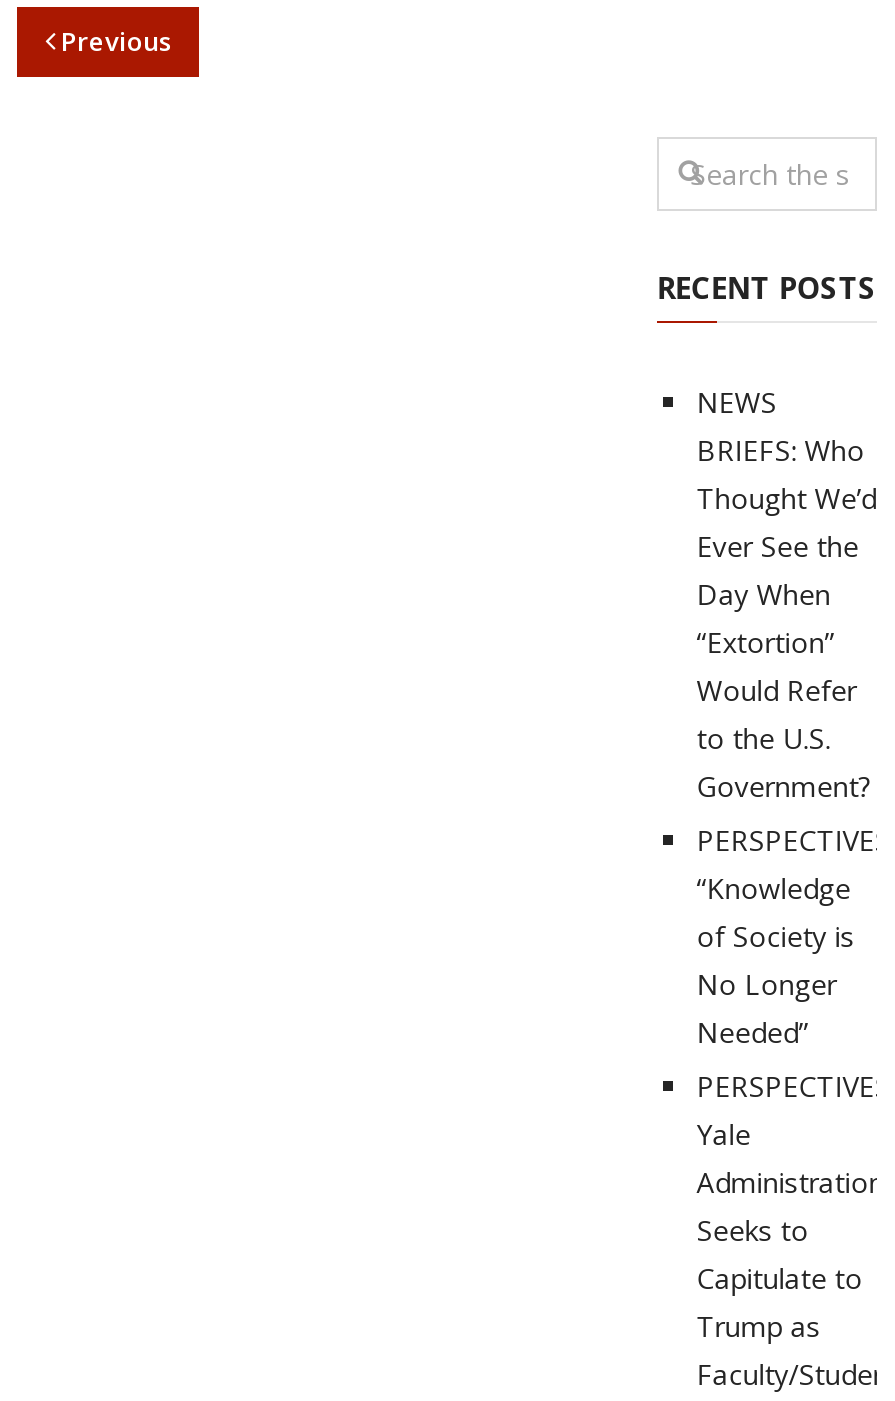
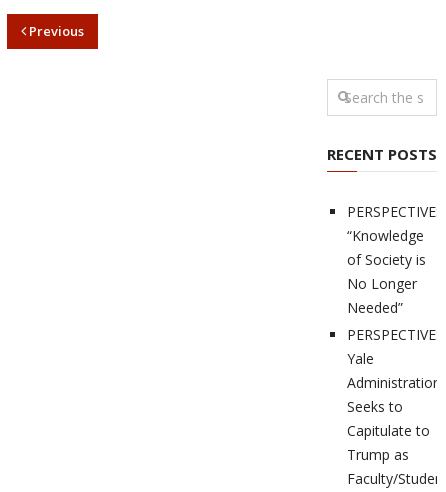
[696,383,876,805] NEWS | BRIEFS: Who | Thought We’d | Ever See the | Day When | “Extortion” | Would Refer | to the U.S. | Government? -> none

